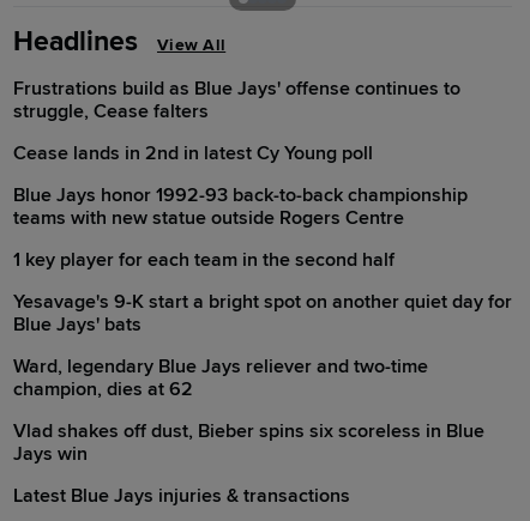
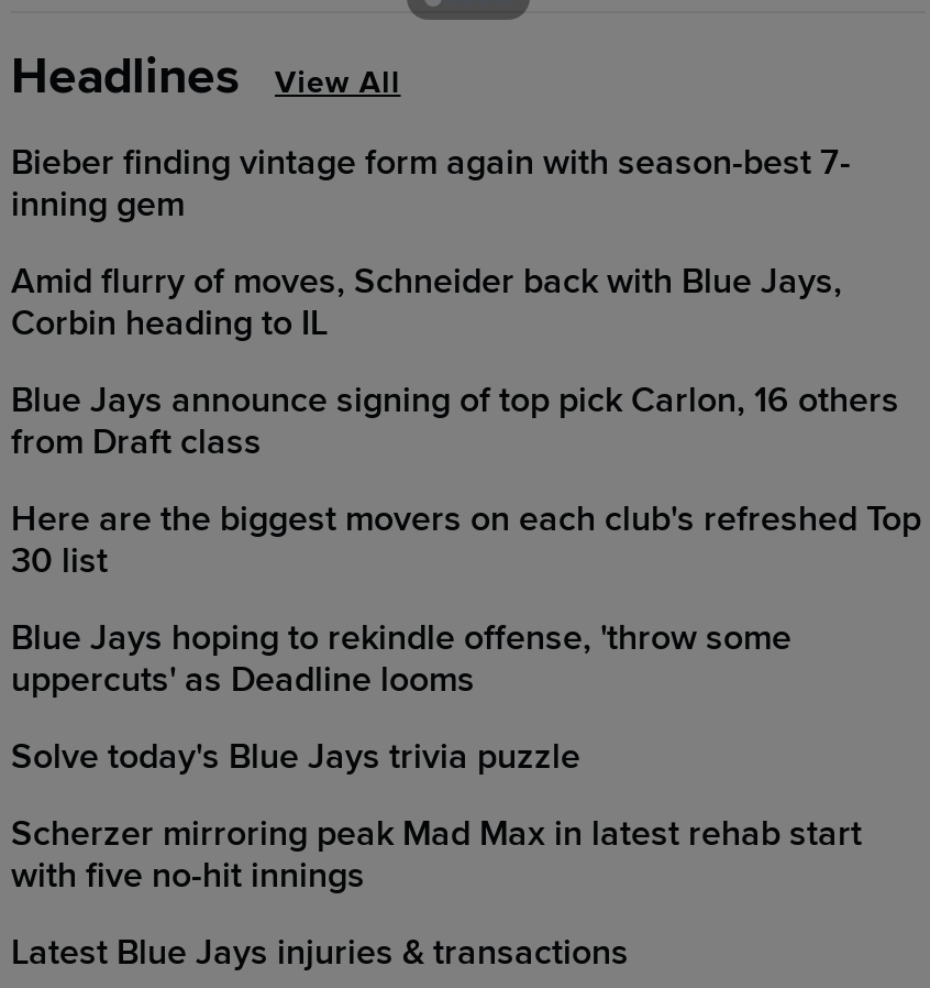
[13,77,460,124] Frustrations build as Blue Jays' offense continues to | struggle, Cease falters -> [11,142,851,228] Bieber finding vintage form again with season-best 7- | inning gem
[13,142,373,166] Cease lands in 2nd in latest Cy Young poll -> [11,261,842,346] Amid flurry of moves, Schneider back with Blue Jays, | Corbin heading to IL
[13,184,468,230] Blue Jays honor 1992-93 back-to-back championship | teams with new statue outside Rogers Centre -> [11,379,899,465] Blue Jays announce signing of top pick Carlon, 16 others | from Draft class
[13,248,395,272] 1 key player for each team in the second half -> [11,498,921,584] Here are the biggest movers on each club's refreshed Top | 30 list
[13,290,512,337] Yesavage's 9-K start a bright spot on another quiet day for | Blue Jays' bats -> [11,617,791,703] Blue Jays hoping to rekindle offense, 'throw some | uppercuts' as Deadline looms
[13,355,428,402] Ward, legendary Blue Jays reliever and two-time | champion, dies at 62 -> [11,736,580,780] Solve today's Blue Jays trivia puzzle
[13,420,484,466] Vlad shakes off dust, Bieber spins six scoreless in Blue | Jays win -> [11,813,862,899] Scherzer mirroring peak Mad Max in latest rehab start | with five no-hit innings

